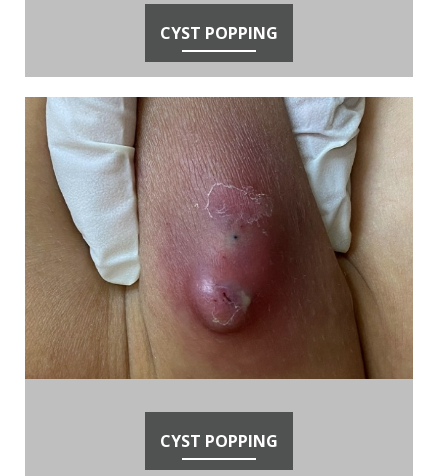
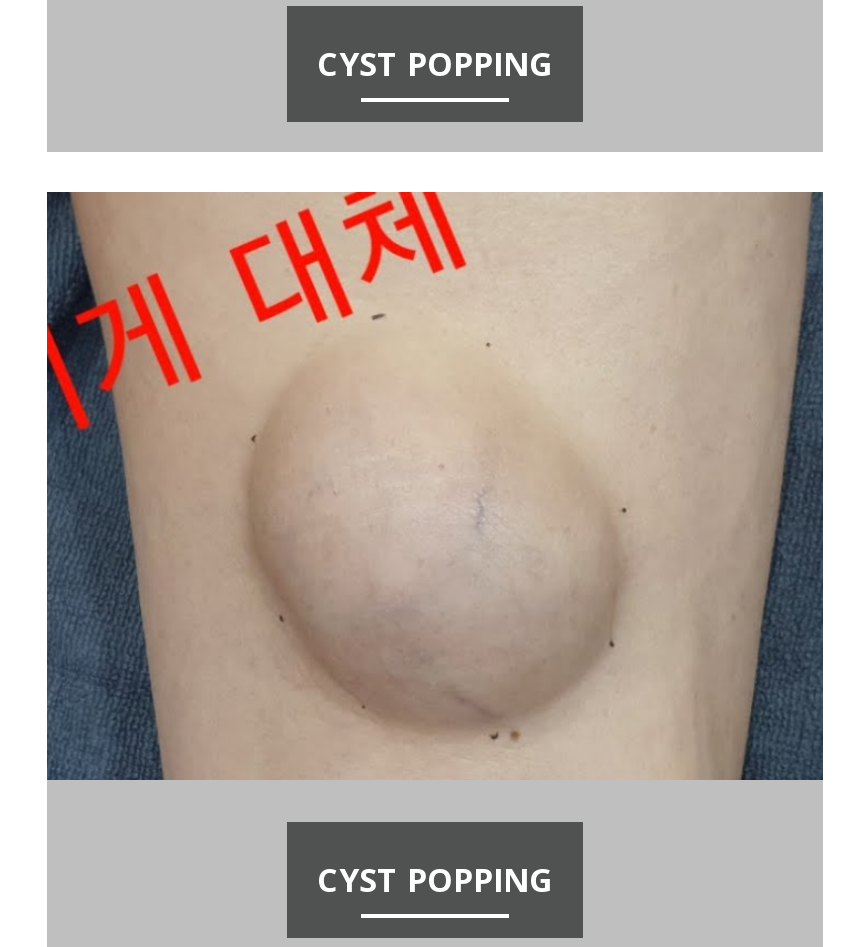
[24,96,414,391] [image] -> [45,190,825,782] [image]

